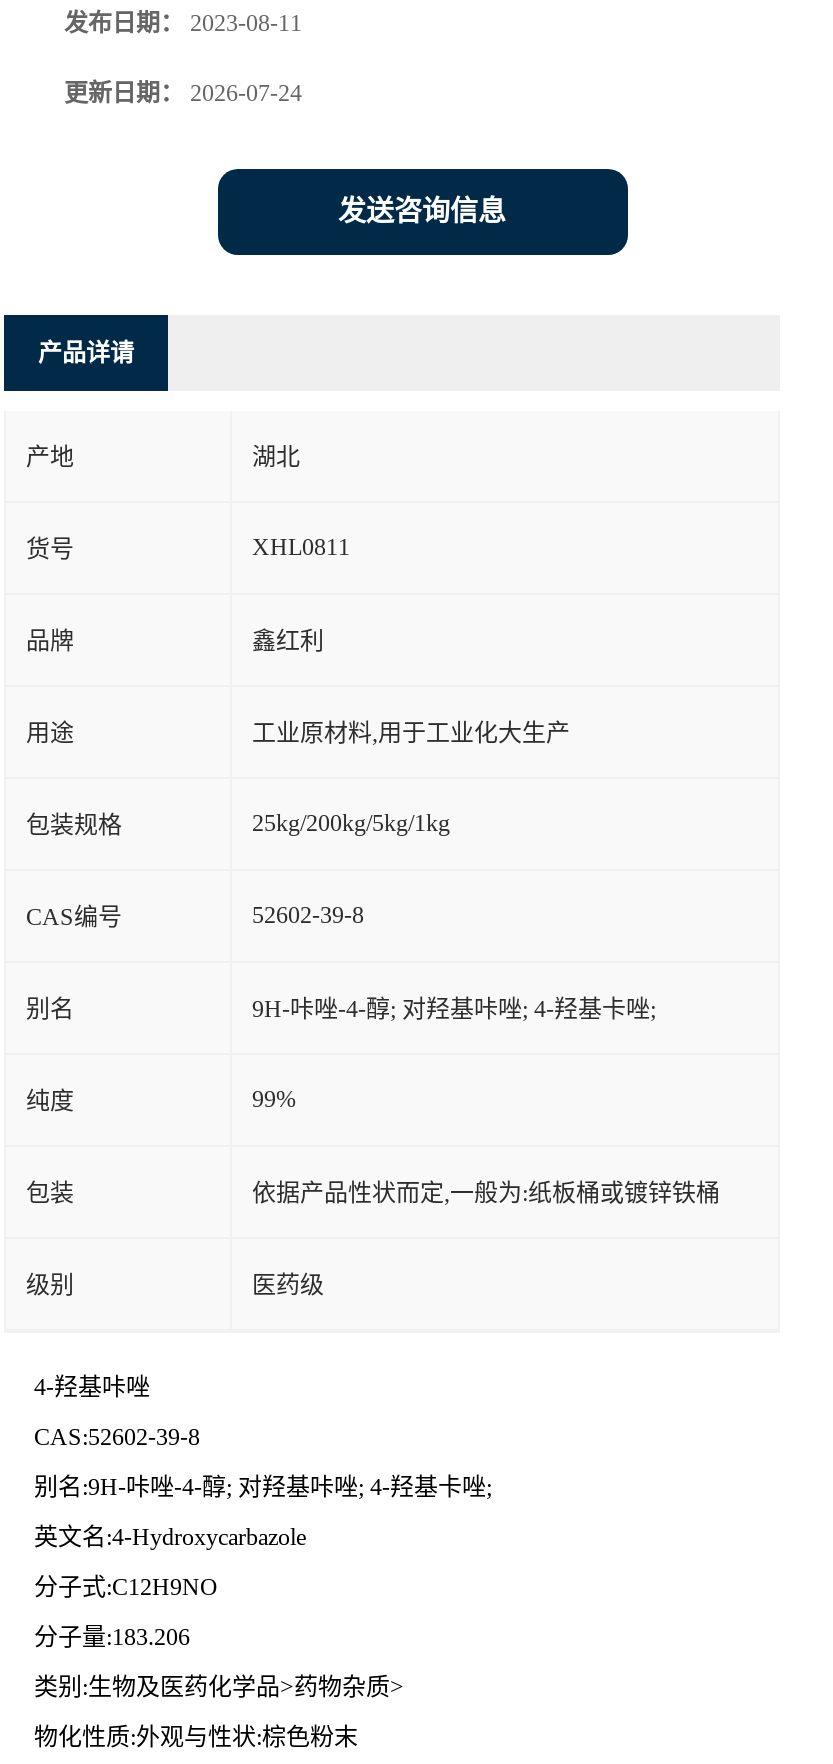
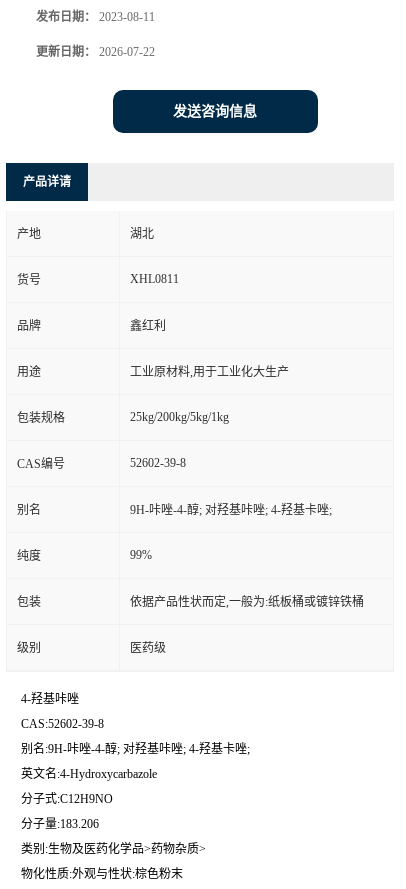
[64,79,302,107] 更新日期：2026-07-24 -> [36,45,155,59] 更新日期：2026-07-22

